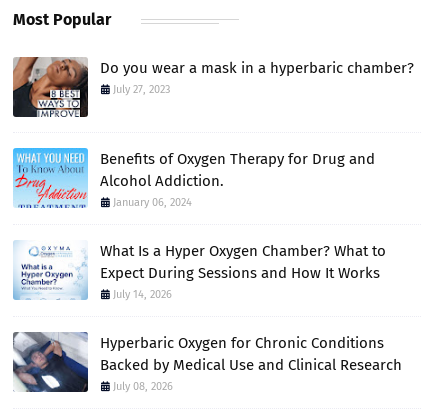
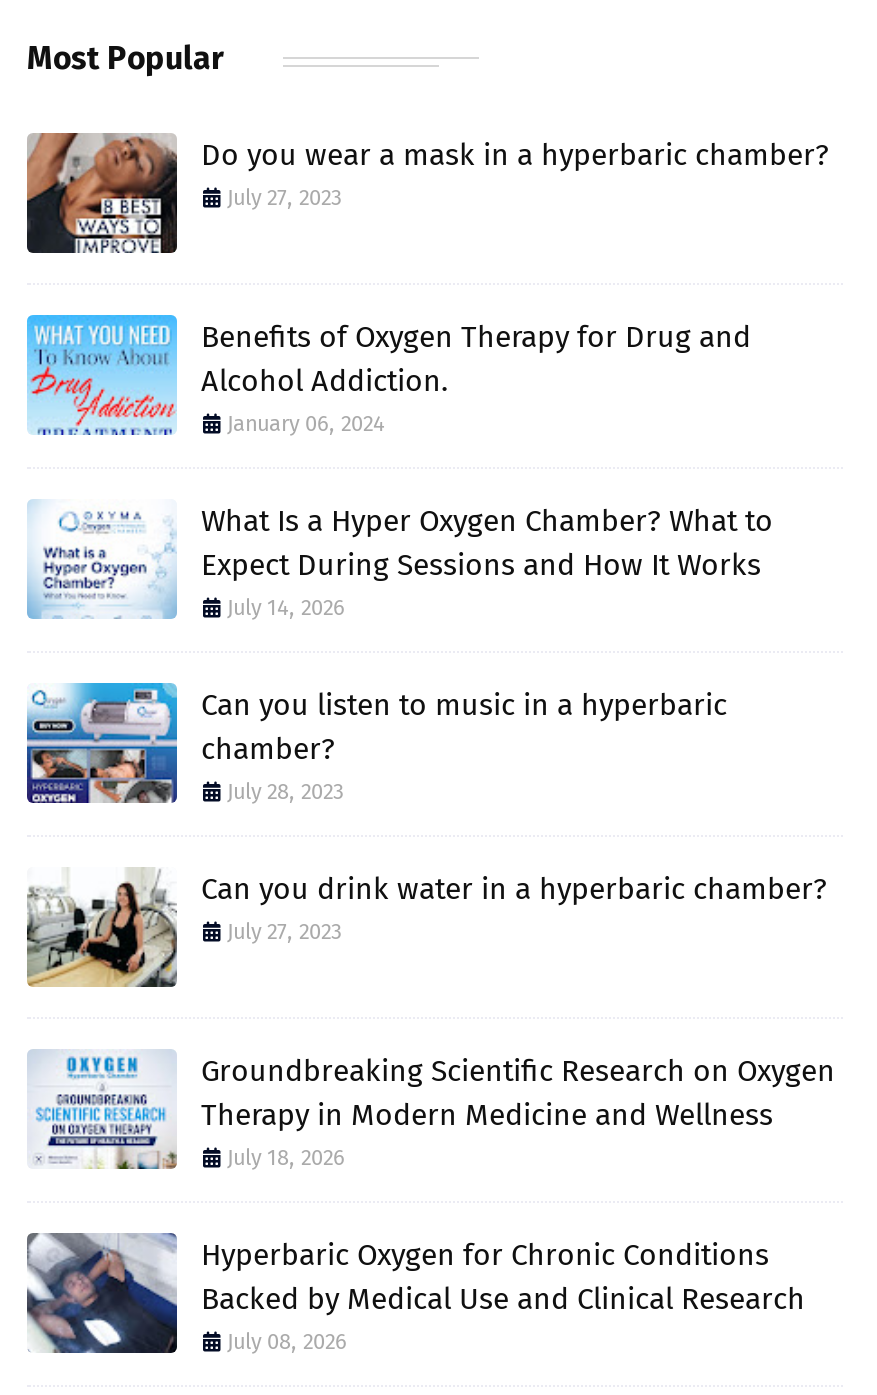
none -> [25,681,827,946] [image] | Can you listen to music in a hyperbaric | chamber? | July 28, 2023 | Can you drink water in a hyperbaric chamber? | July 27, 2023
none -> [25,867,179,989] [image]
none -> [29,1051,835,1172] [image] | Groundbreaking Scientific Research on Oxygen | Therapy in Modern Medicine and Wellness | July 18, 2026

